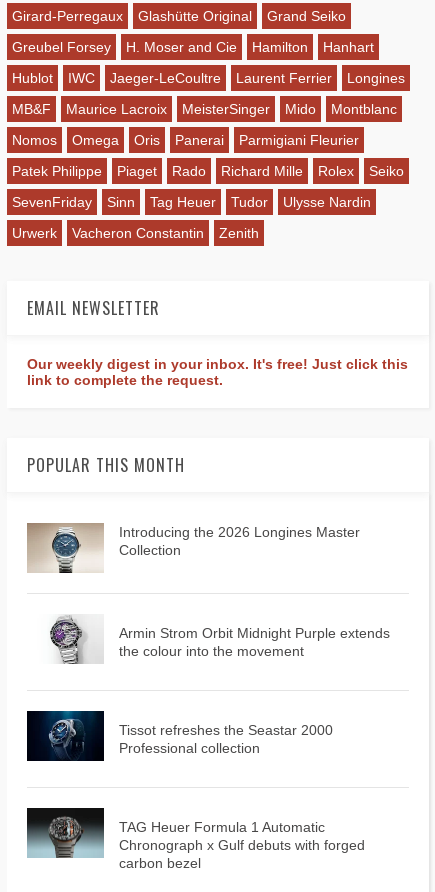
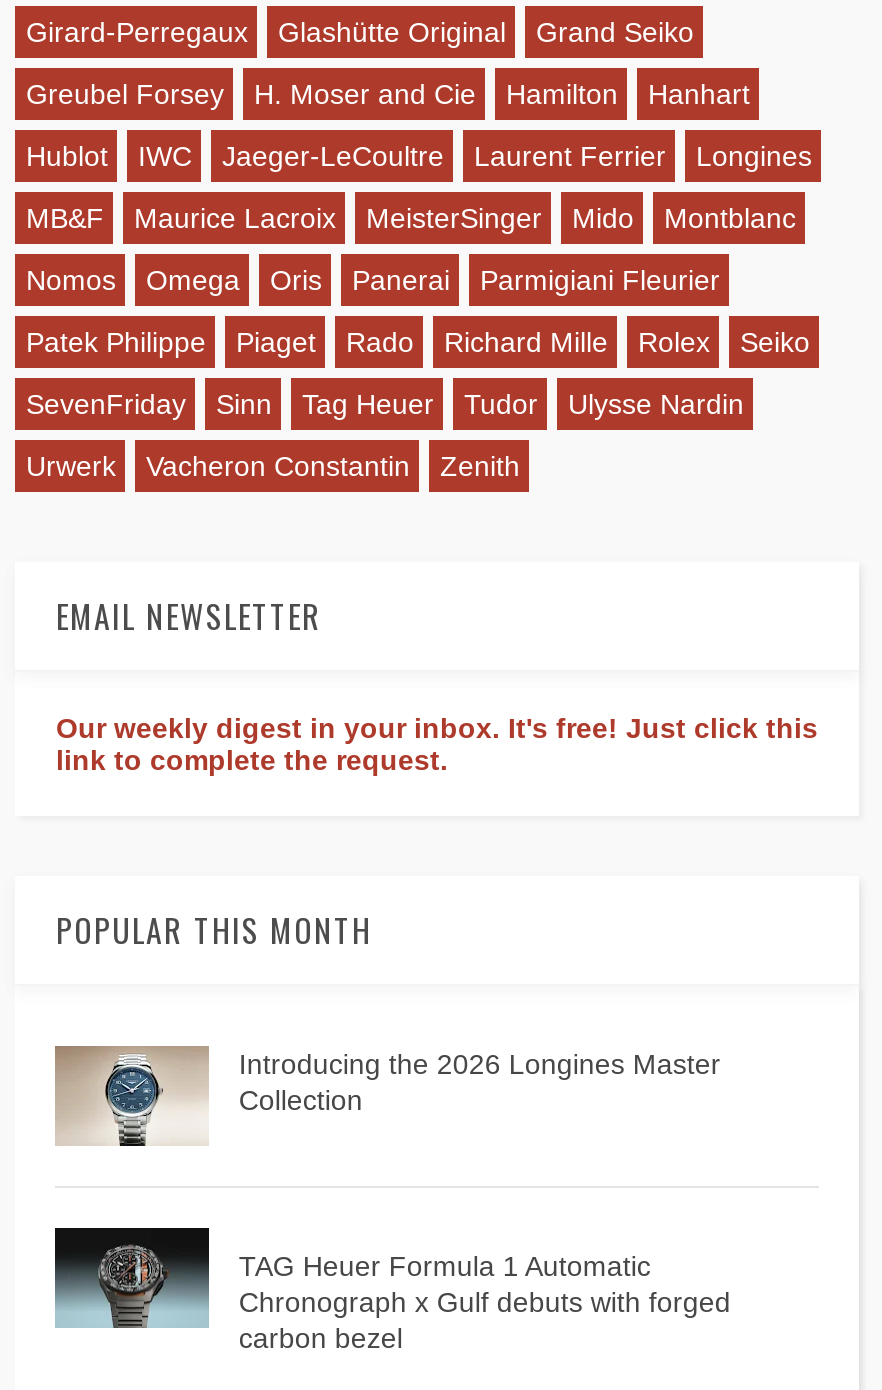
[49,615,390,664] [image] | Armin Strom Orbit Midnight Purple extends | the colour into the movement -> none
[26,710,333,762] [image] | Tissot refreshes the Seastar 2000 | Professional collection -> none

